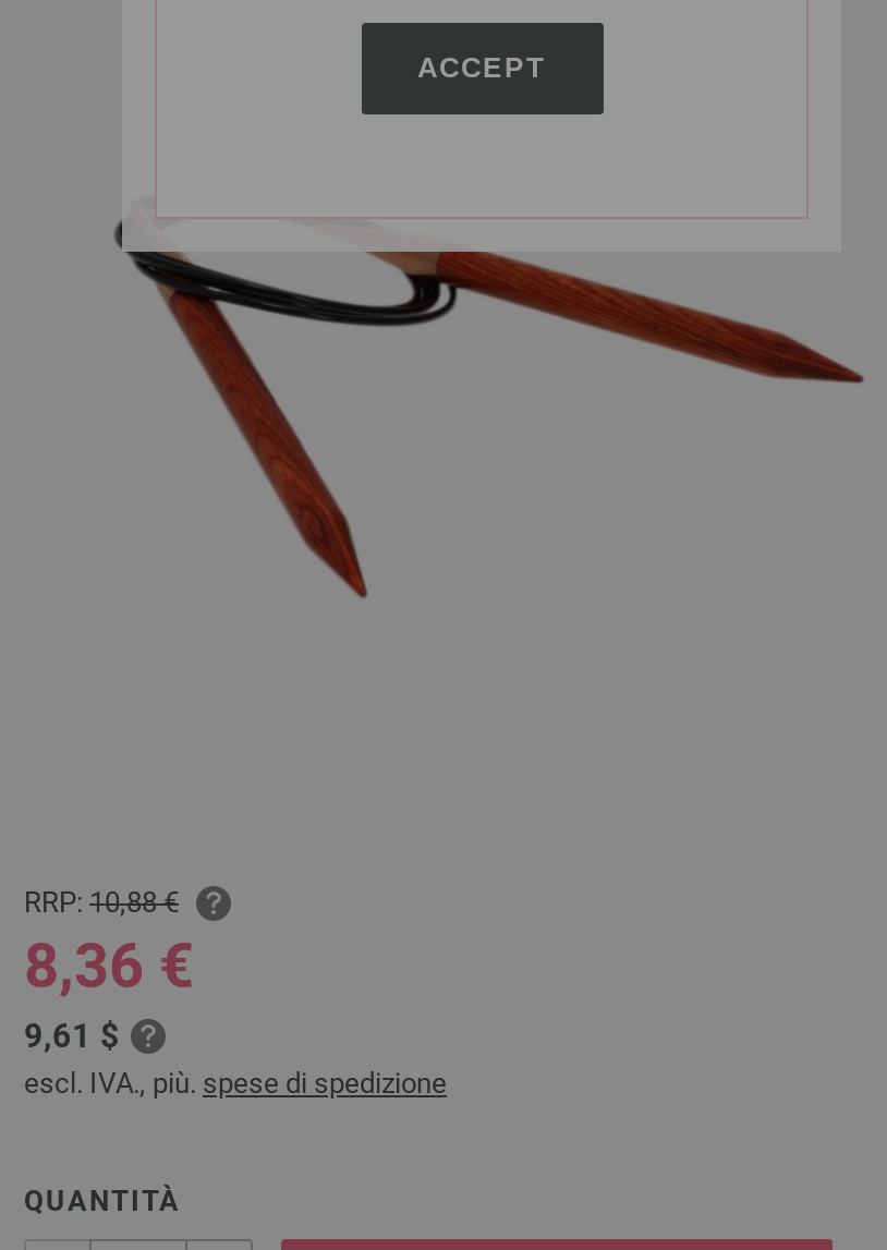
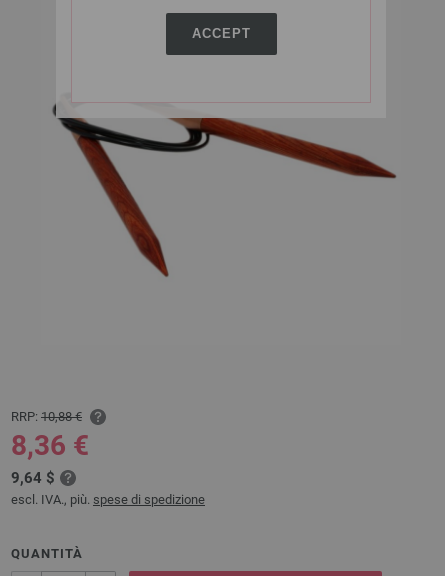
[24,1016,120,1055] 9,61 $ -> [11,469,55,487] 9,64 $

